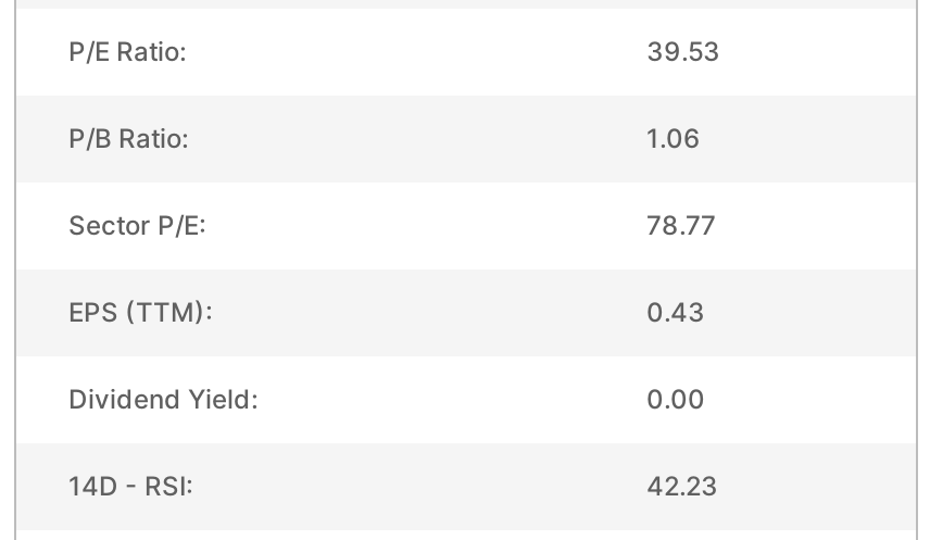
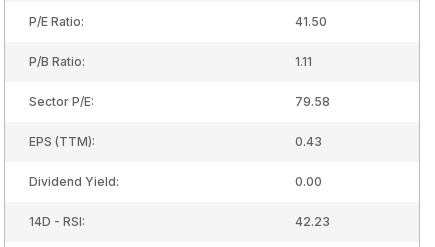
[646,34,720,67] 39.53 -> [295,14,327,29] 41.50
[646,121,701,154] 1.06 -> [295,54,312,69] 1.11
[646,208,716,241] 78.77 -> [295,94,330,109] 79.58

